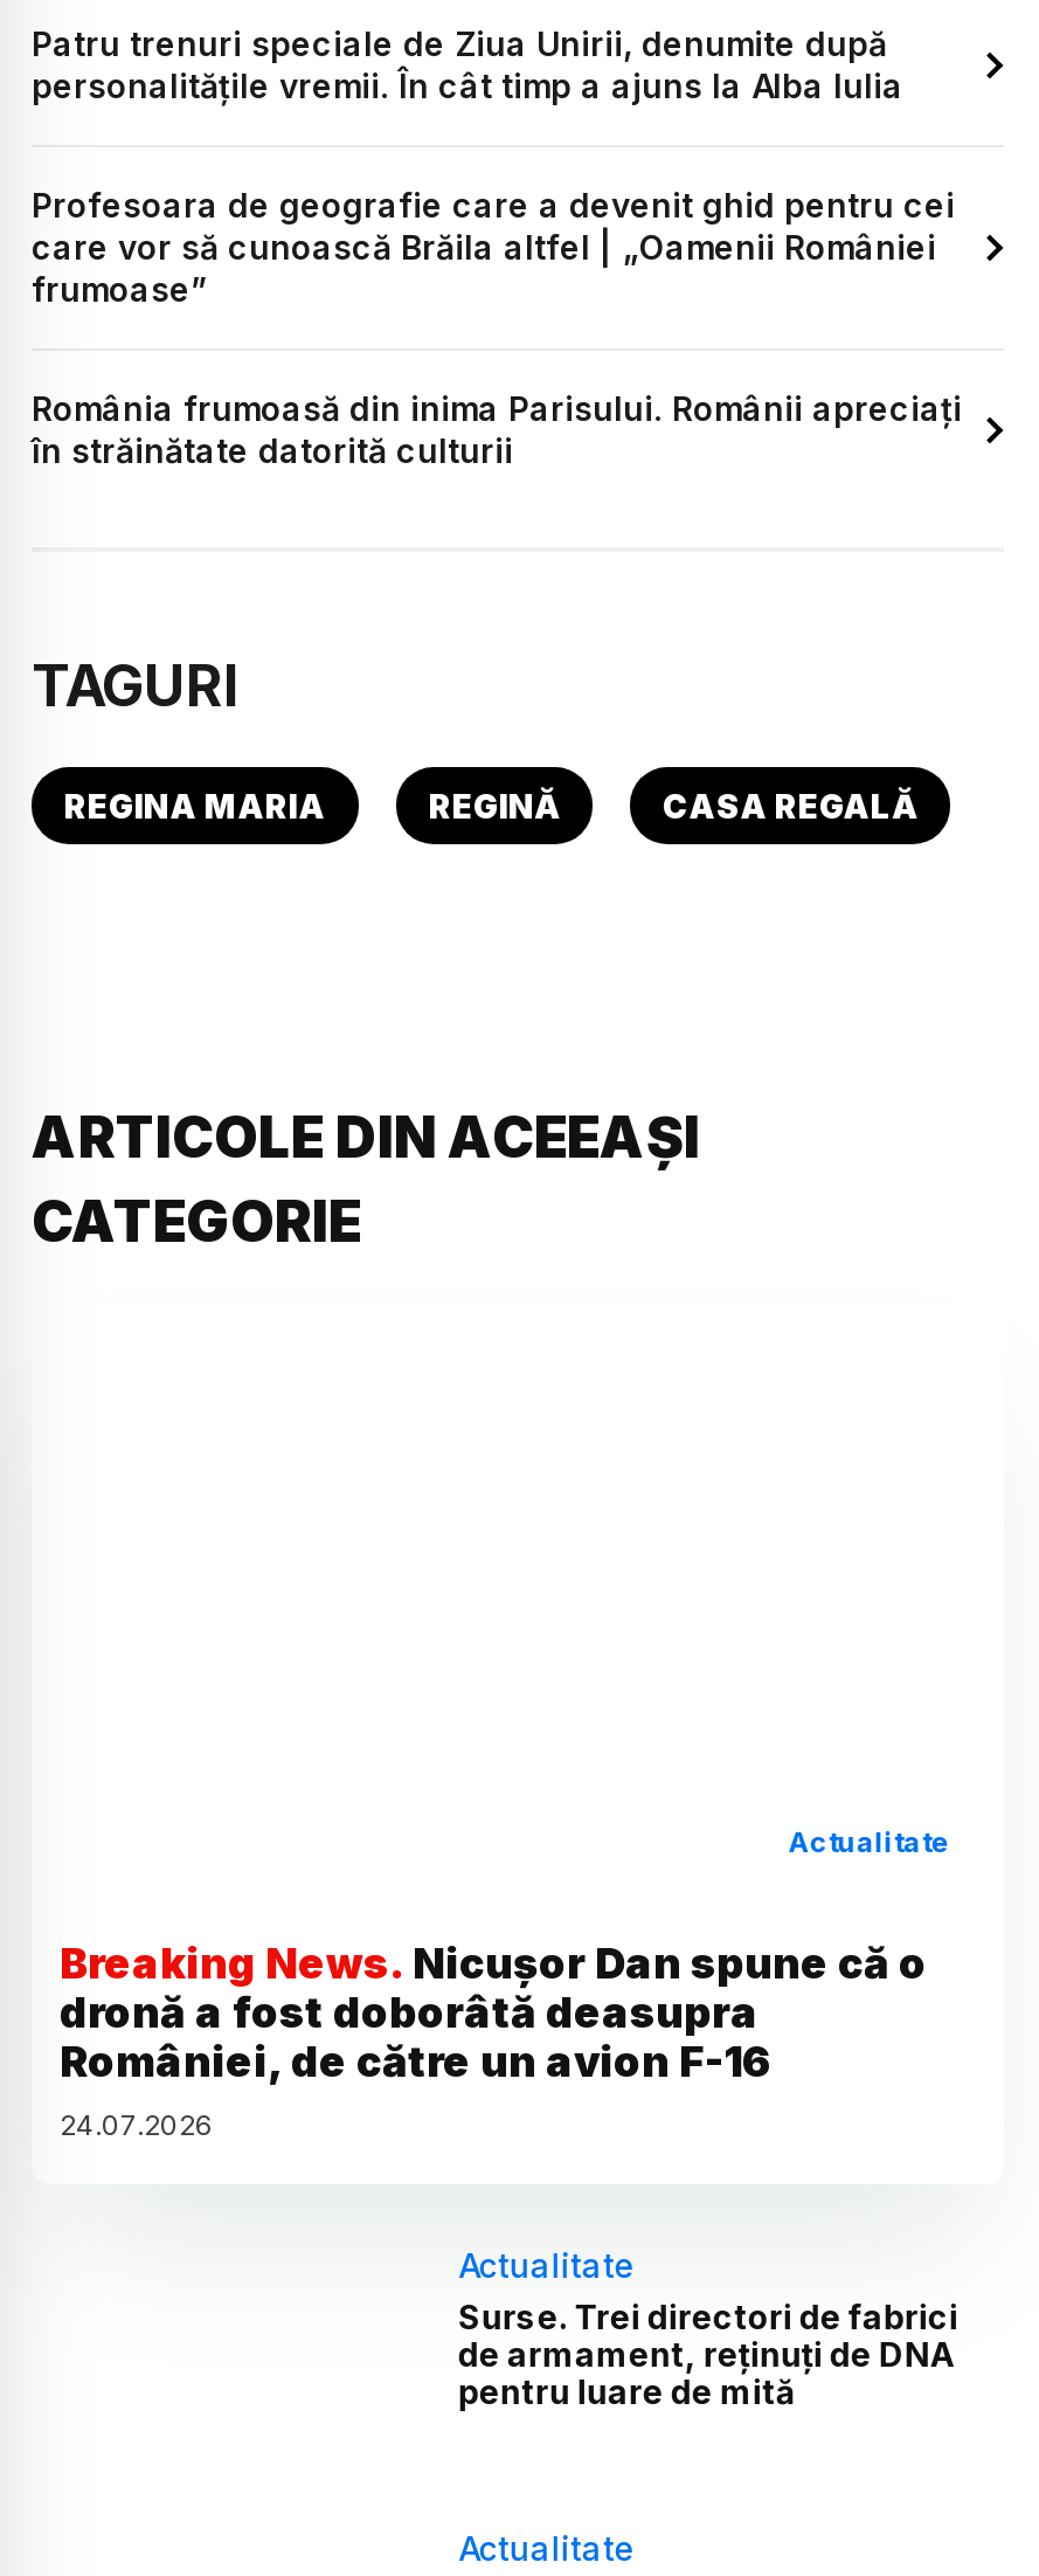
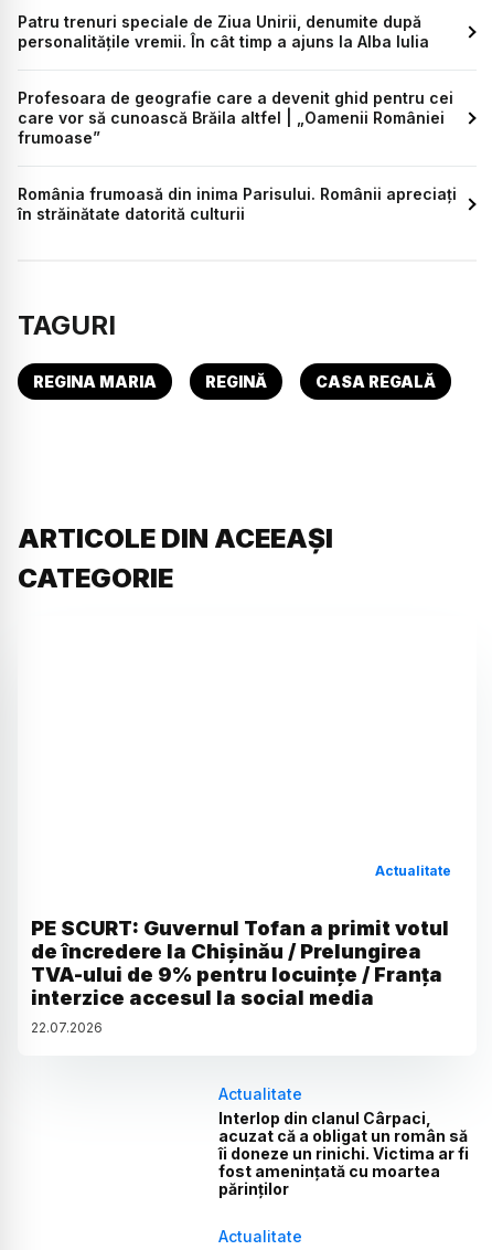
[60,1940,927,2143] Breaking News. Nicușor Dan spune că o | dronă a fost doborâtă deasupra | României, de către un avion F-16 | 24.07.2026 -> [31,917,449,1036] PE SCURT: Guvernul Tofan a primit votul | de încredere la Chișinău / Prelungirea | TVA-ului de 9% pentru locuințe / Franța | interzice accesul la social media | 22.07.2026
[458,2298,958,2412] Surse. Trei directori de fabrici | de armament, reținuți de DNA | pentru luare de mită -> [219,1109,469,1199] Interlop din clanul Cârpaci, | acuzat că a obligat un român să | îi doneze un rinichi. Victima ar fi | fost amenințată cu moartea | părinților

